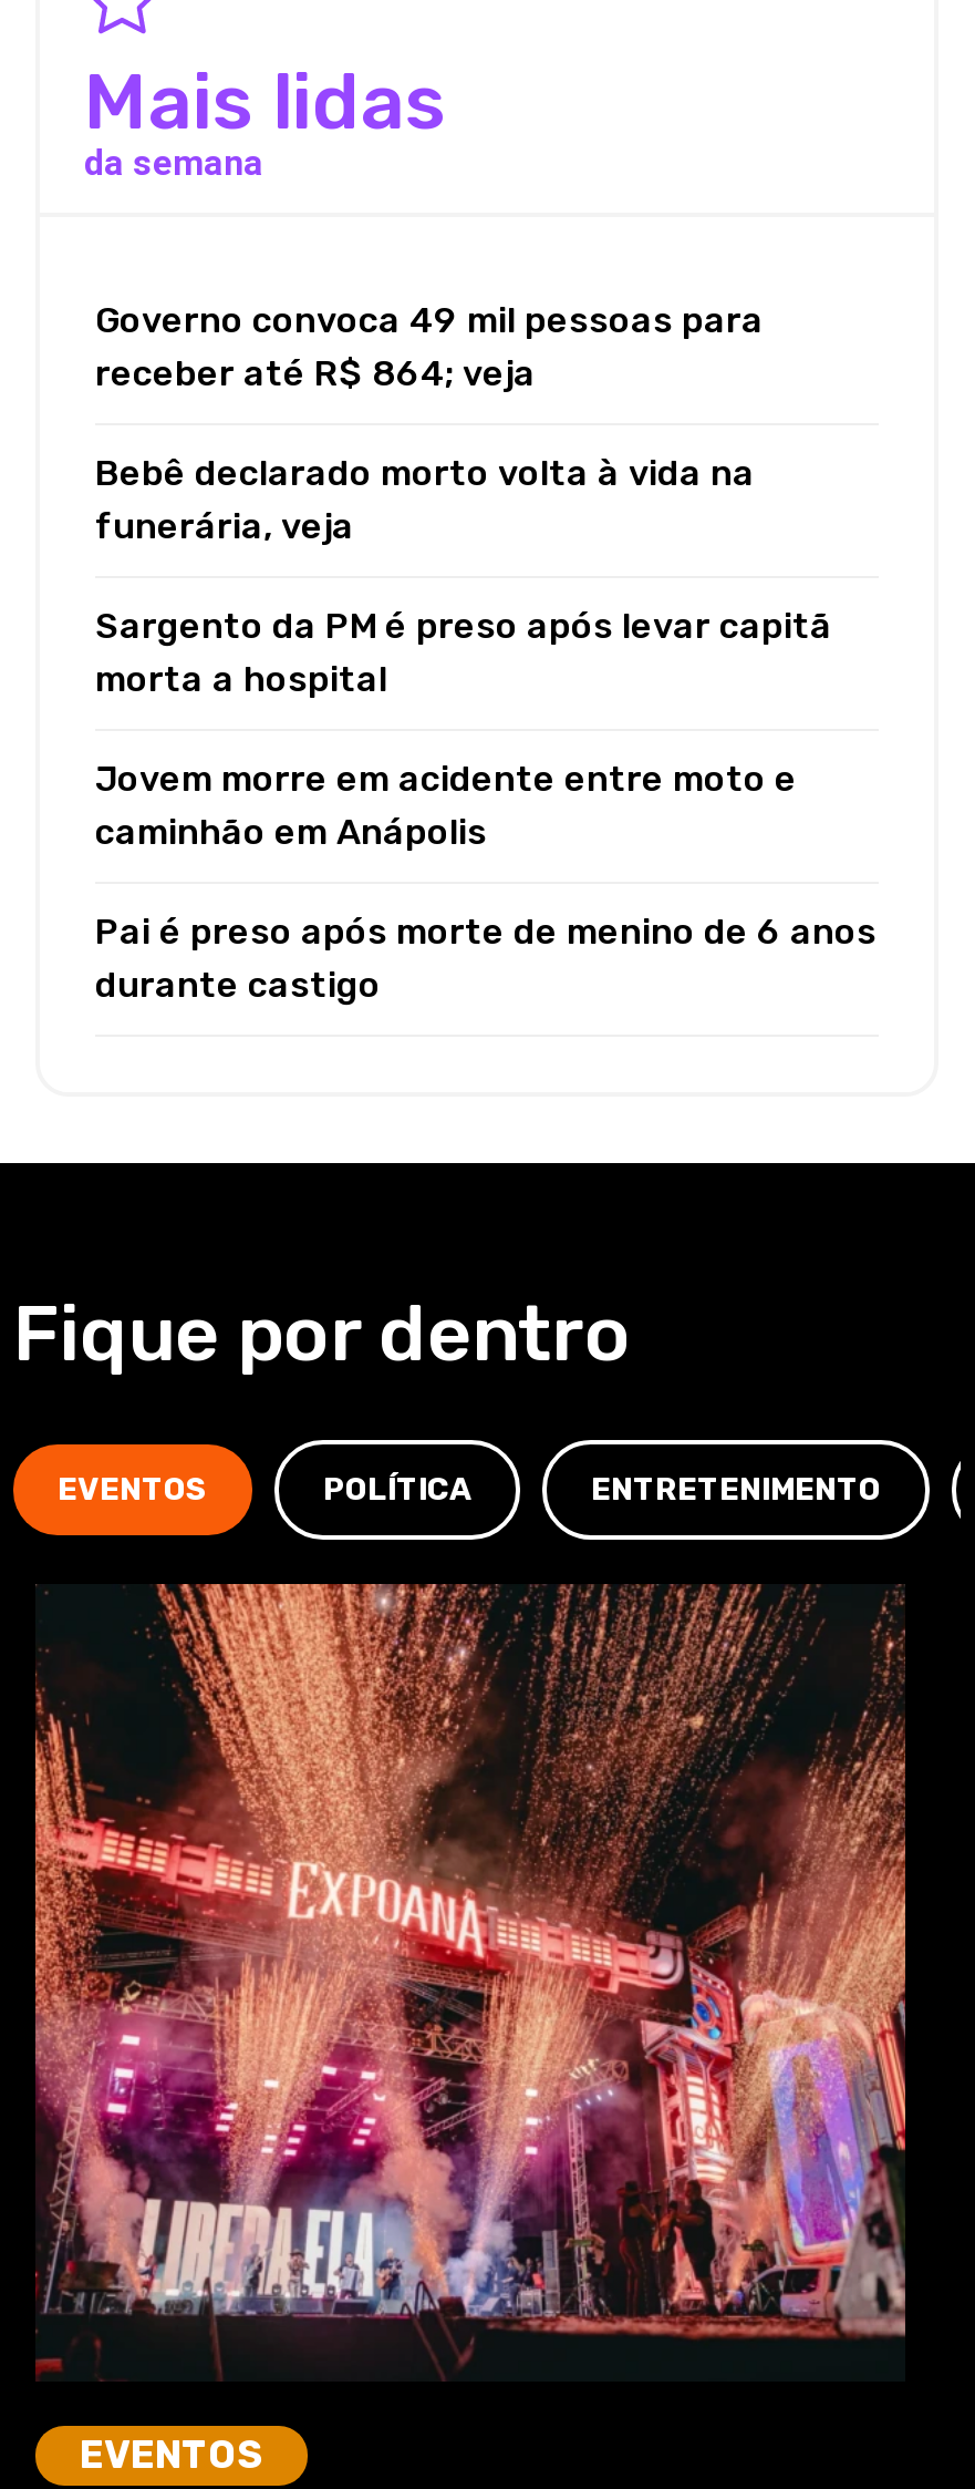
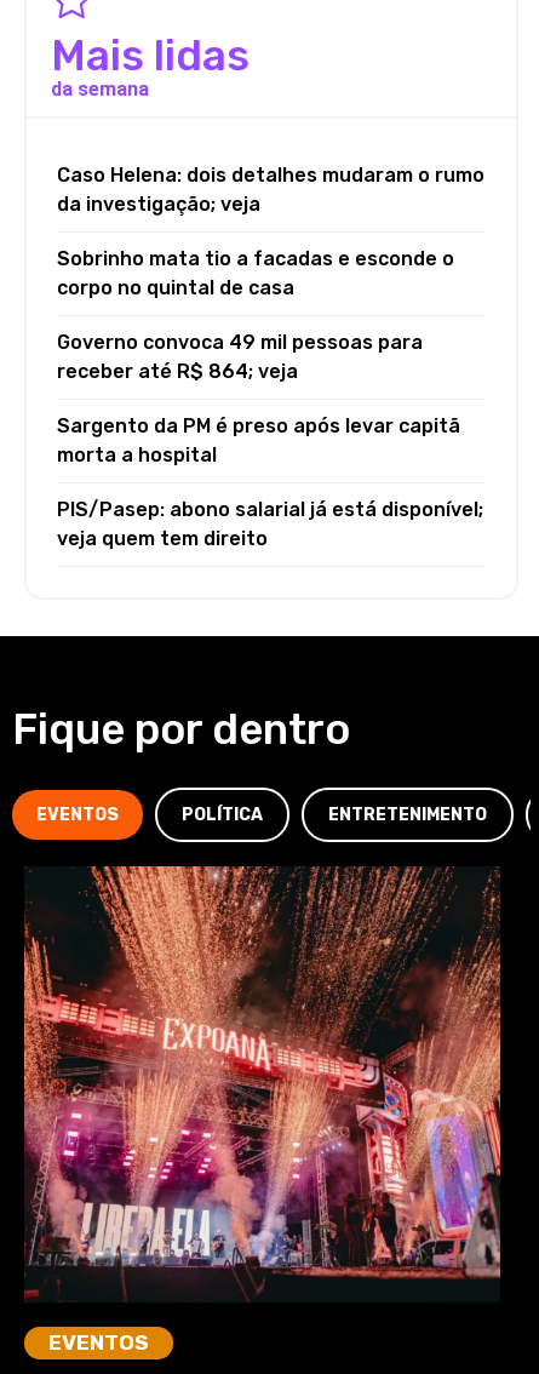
none -> [57,163,484,299] Caso Helena: dois detalhes mudaram o rumo | da investigação; veja | Sobrinho mata tio a facadas e esconde o | corpo no quintal de casa
moved [95,298,764,394] -> [57,330,423,383]: Governo convoca 49 mil pessoas para | receber até R$ 864; veja
[95,451,755,547] Bebê declarado morto volta à vida na | funerária, veja -> none
moved [95,604,832,699] -> [57,414,460,466]: Sargento da PM é preso após levar capitã | morta a hospital
[95,757,877,1005] Jovem morre em acidente entre moto e | caminhão em Anápolis | Pai é preso após morte de menino de 6 anos | durante castigo -> [57,498,483,550] PIS/Pasep: abono salarial já está disponível; | veja quem tem direito

